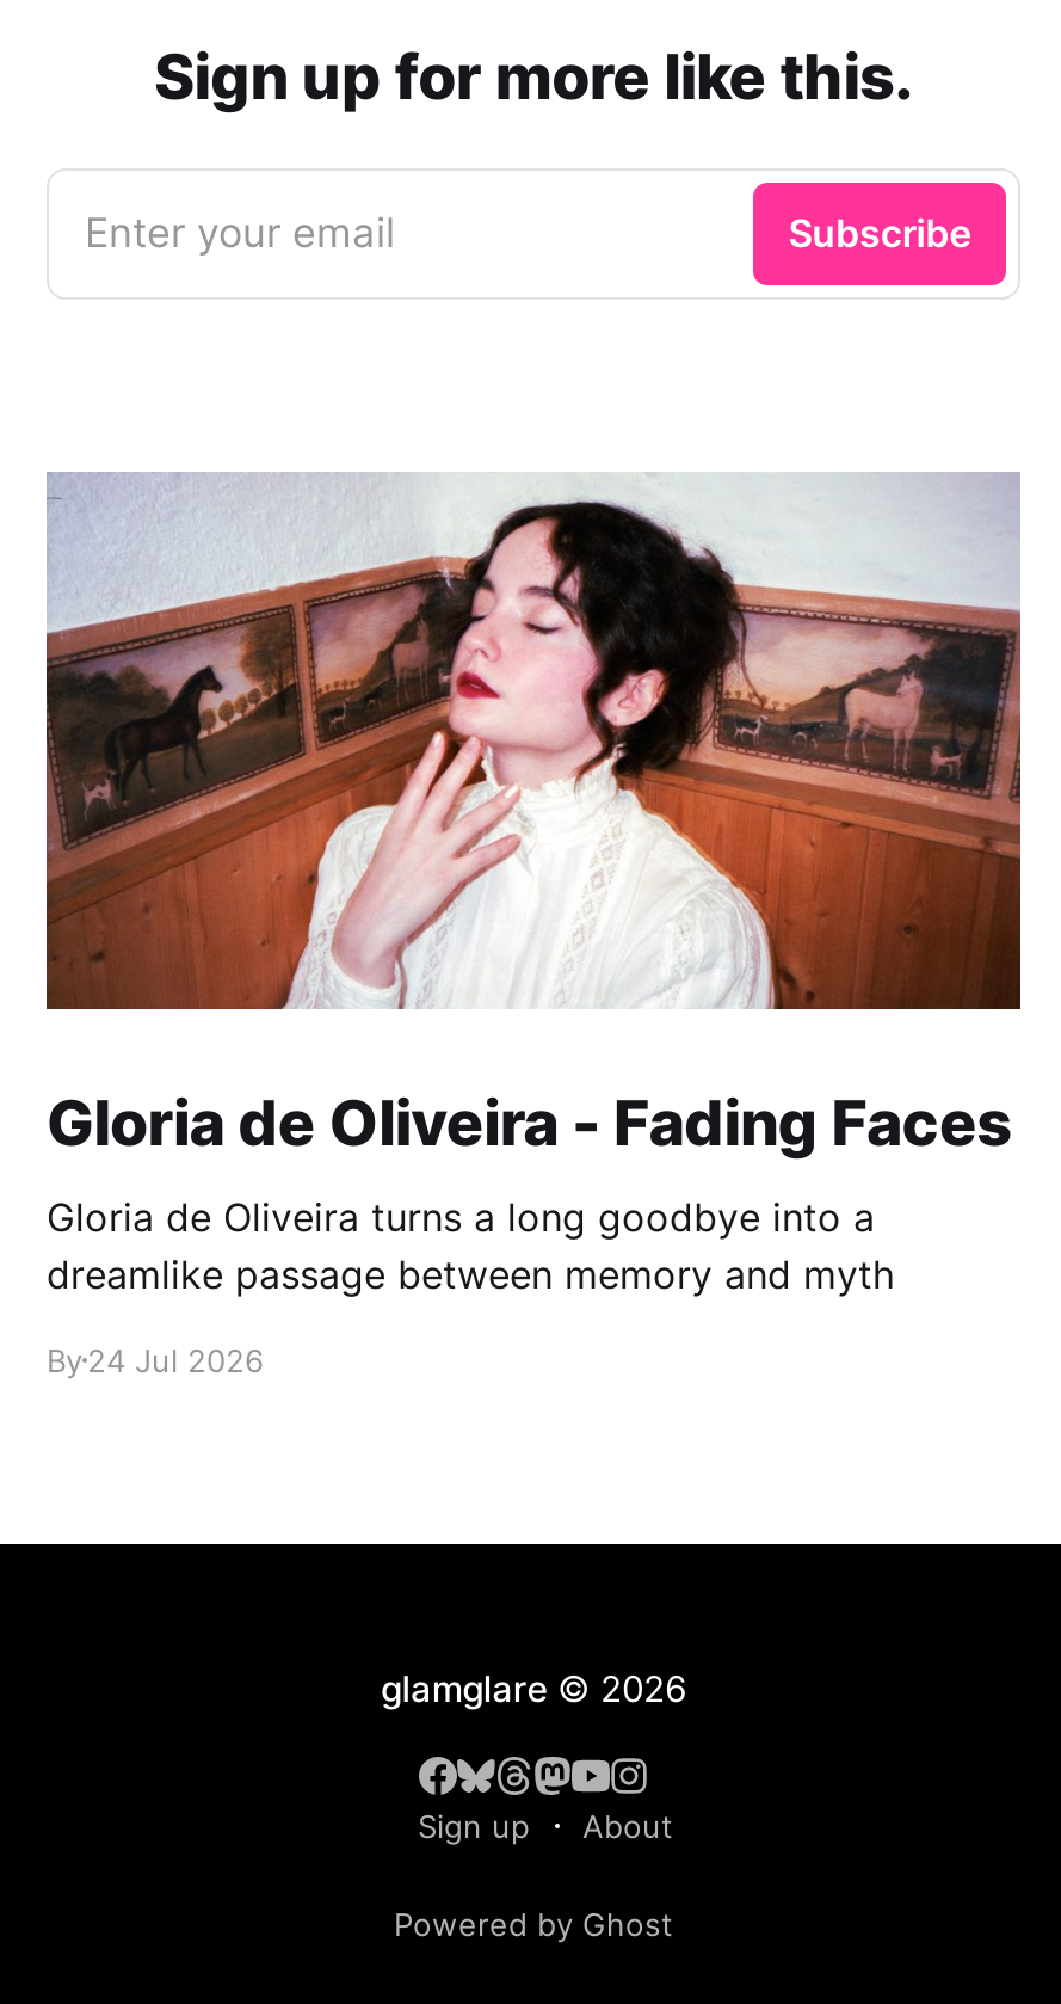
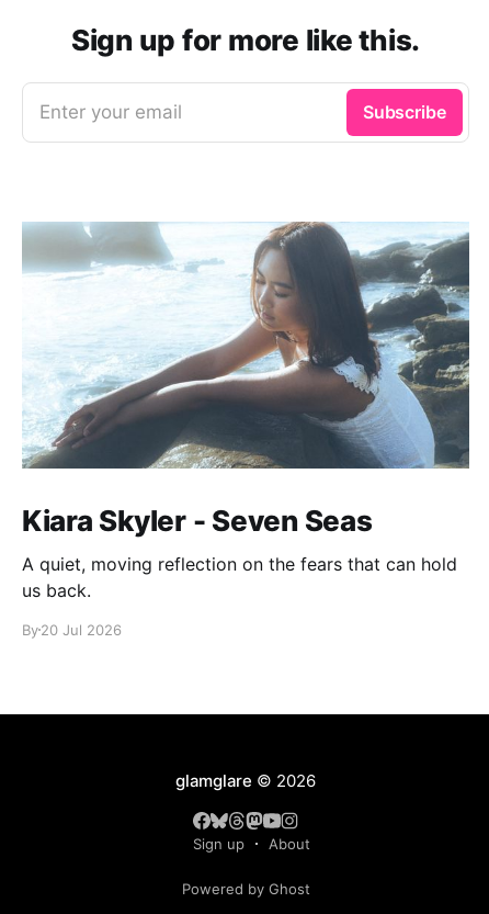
[44,472,1023,1159] [image] | Gloria de Oliveira - Fading Faces -> [22,222,470,537] [image] | Kiara Skyler - Seven Seas
[47,1192,894,1297] Gloria de Oliveira turns a long goodbye into a | dreamlike passage between memory and myth -> [22,553,457,601] A quiet, moving reflection on the fears that can hold | us back.
[47,1340,264,1379] By 24 Jul 2026 -> [22,621,122,638] By 20 Jul 2026

